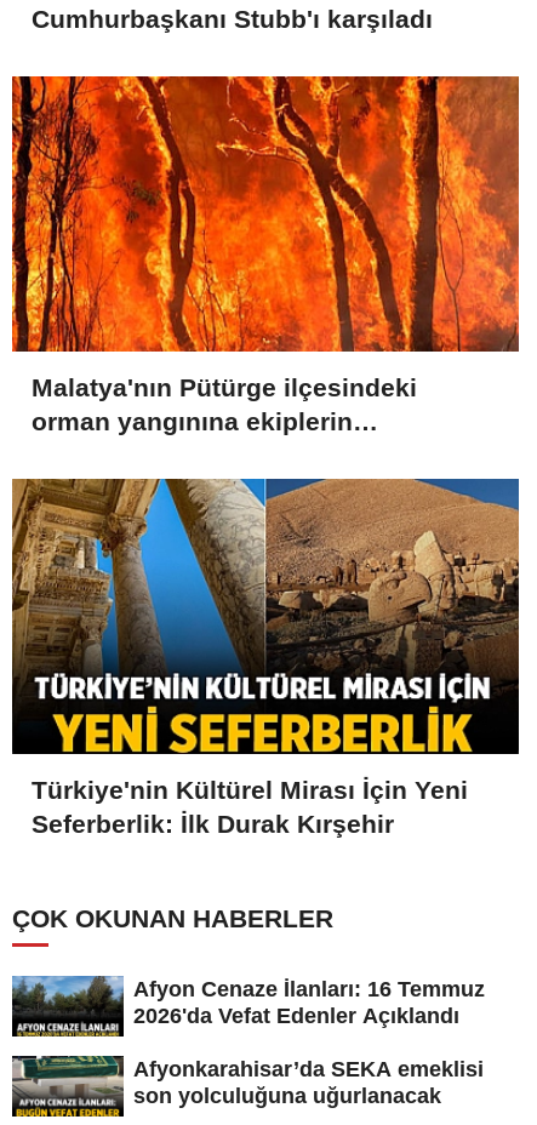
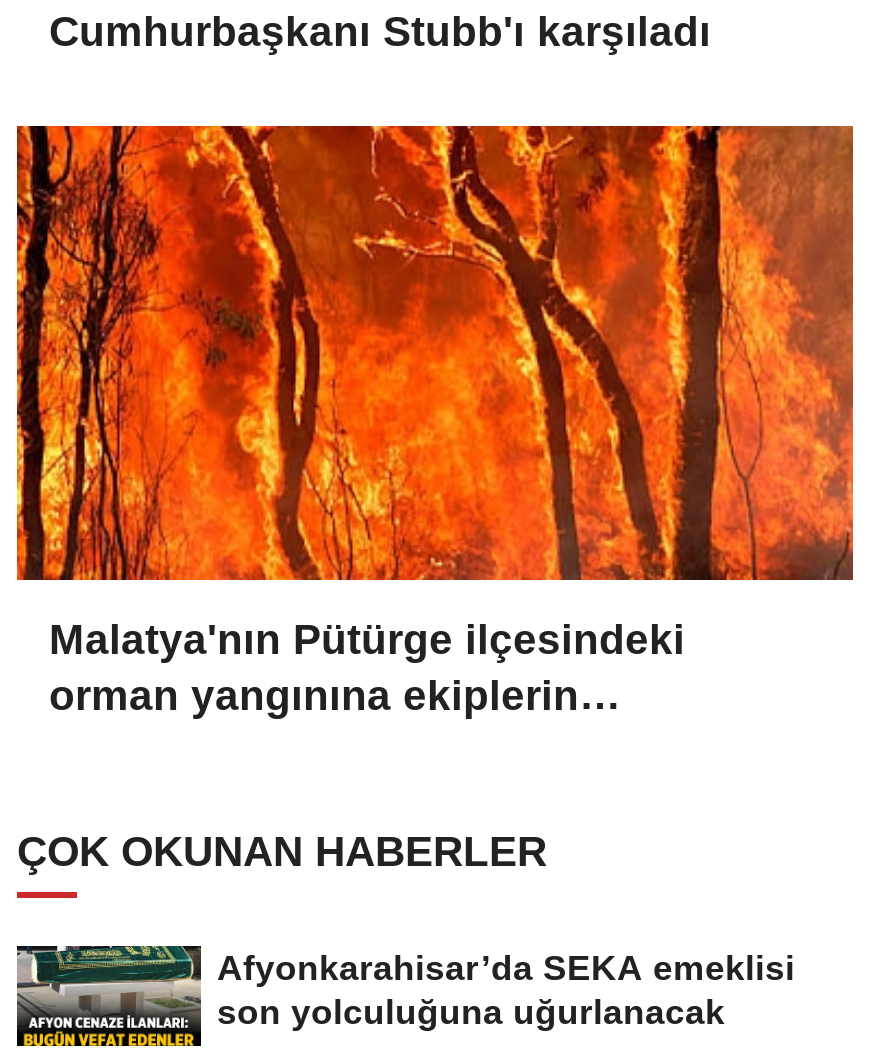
[11,478,520,837] [image] | Türkiye'nin Kültürel Mirası İçin Yeni | Seferberlik: İlk Durak Kırşehir -> none
[12,975,485,1037] [image] | Afyon Cenaze İlanları: 16 Temmuz | 2026'da Vefat Edenler Açıklandı -> none

